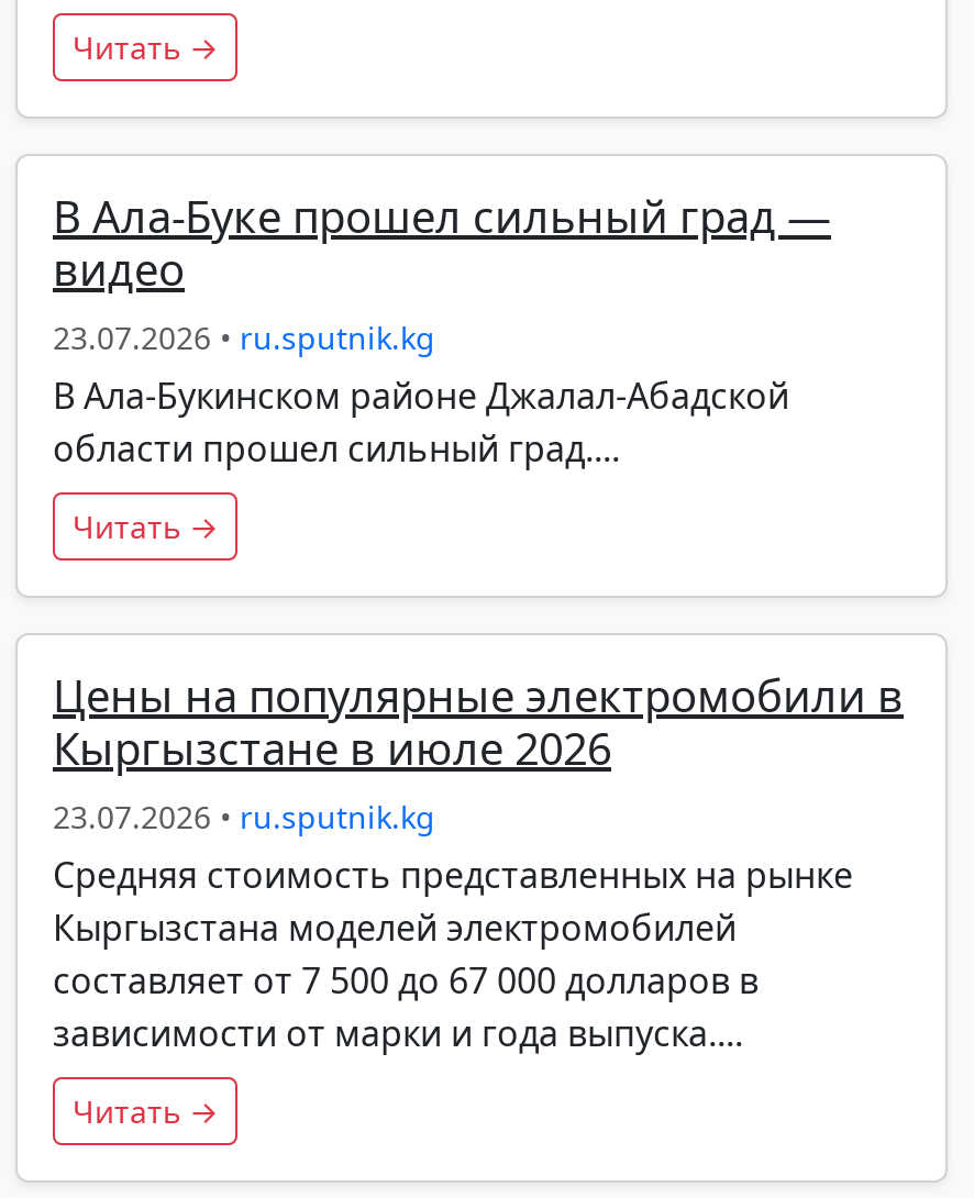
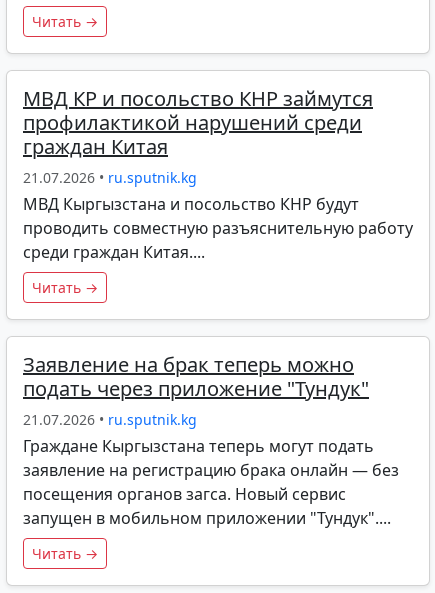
[53,187,831,473] В Ала-Буке прошел сильный град — | видео | 23.07.2026 • ru.sputnik.kg | В Ала-Букинском районе Джалал-Абадской | области прошел сильный град.... -> [23,85,413,263] МВД КР и посольство КНР займутся | профилактикой нарушений среди | граждан Китая | 21.07.2026 • ru.sputnik.kg | МВД Кыргызстана и посольство КНР будут | проводить совместную разъяснительную работу | среди граждан Китая....
[53,666,904,1057] Цены на популярные электромобили в | Кыргызстане в июле 2026 | 23.07.2026 • ru.sputnik.kg | Средняя стоимость представленных на рынке | Кыргызстана моделей электромобилей | составляет от 7 500 до 67 000 долларов в | зависимости от марки и года выпуска.... -> [23,351,399,529] Заявление на брак теперь можно | подать через приложение "Тундук" | 21.07.2026 • ru.sputnik.kg | Граждане Кыргызстана теперь могут подать | заявление на регистрацию брака онлайн — без | посещения органов загса. Новый сервис | запущен в мобильном приложении "Тундук"....

